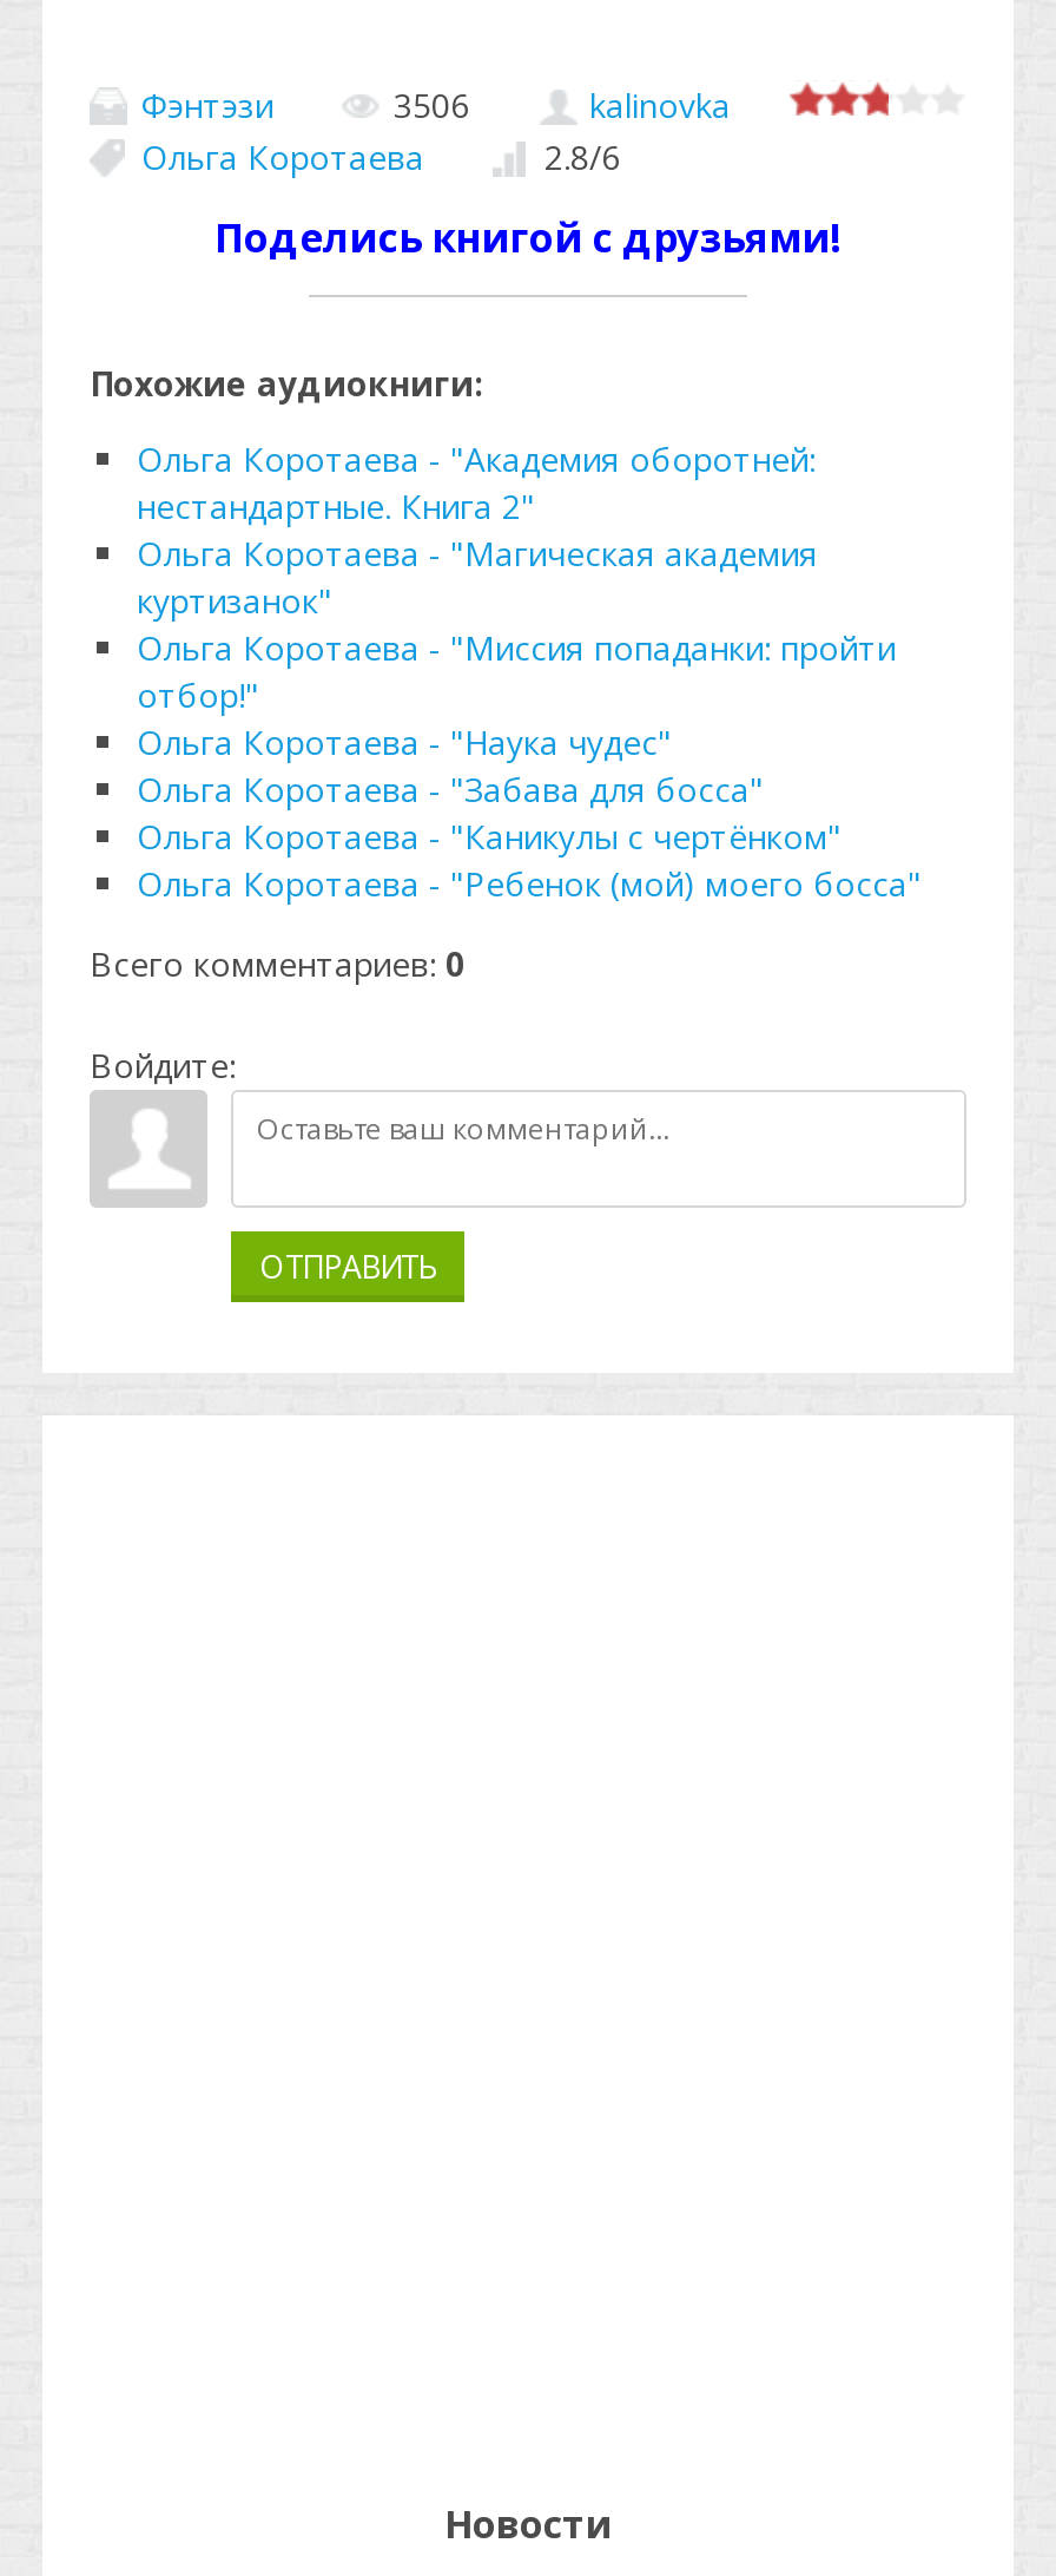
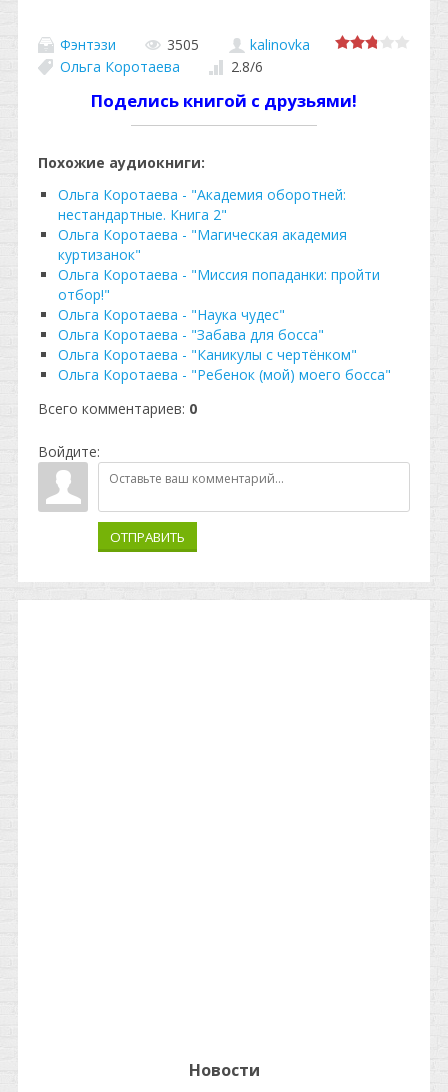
[394,83,469,128] 3506 -> [167,35,199,54] 3505

